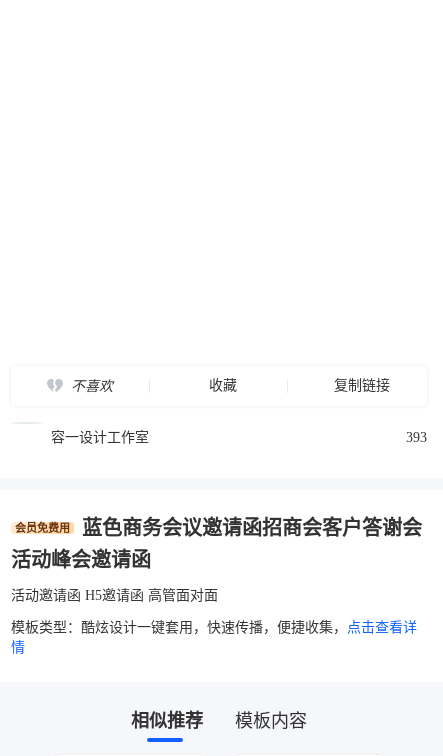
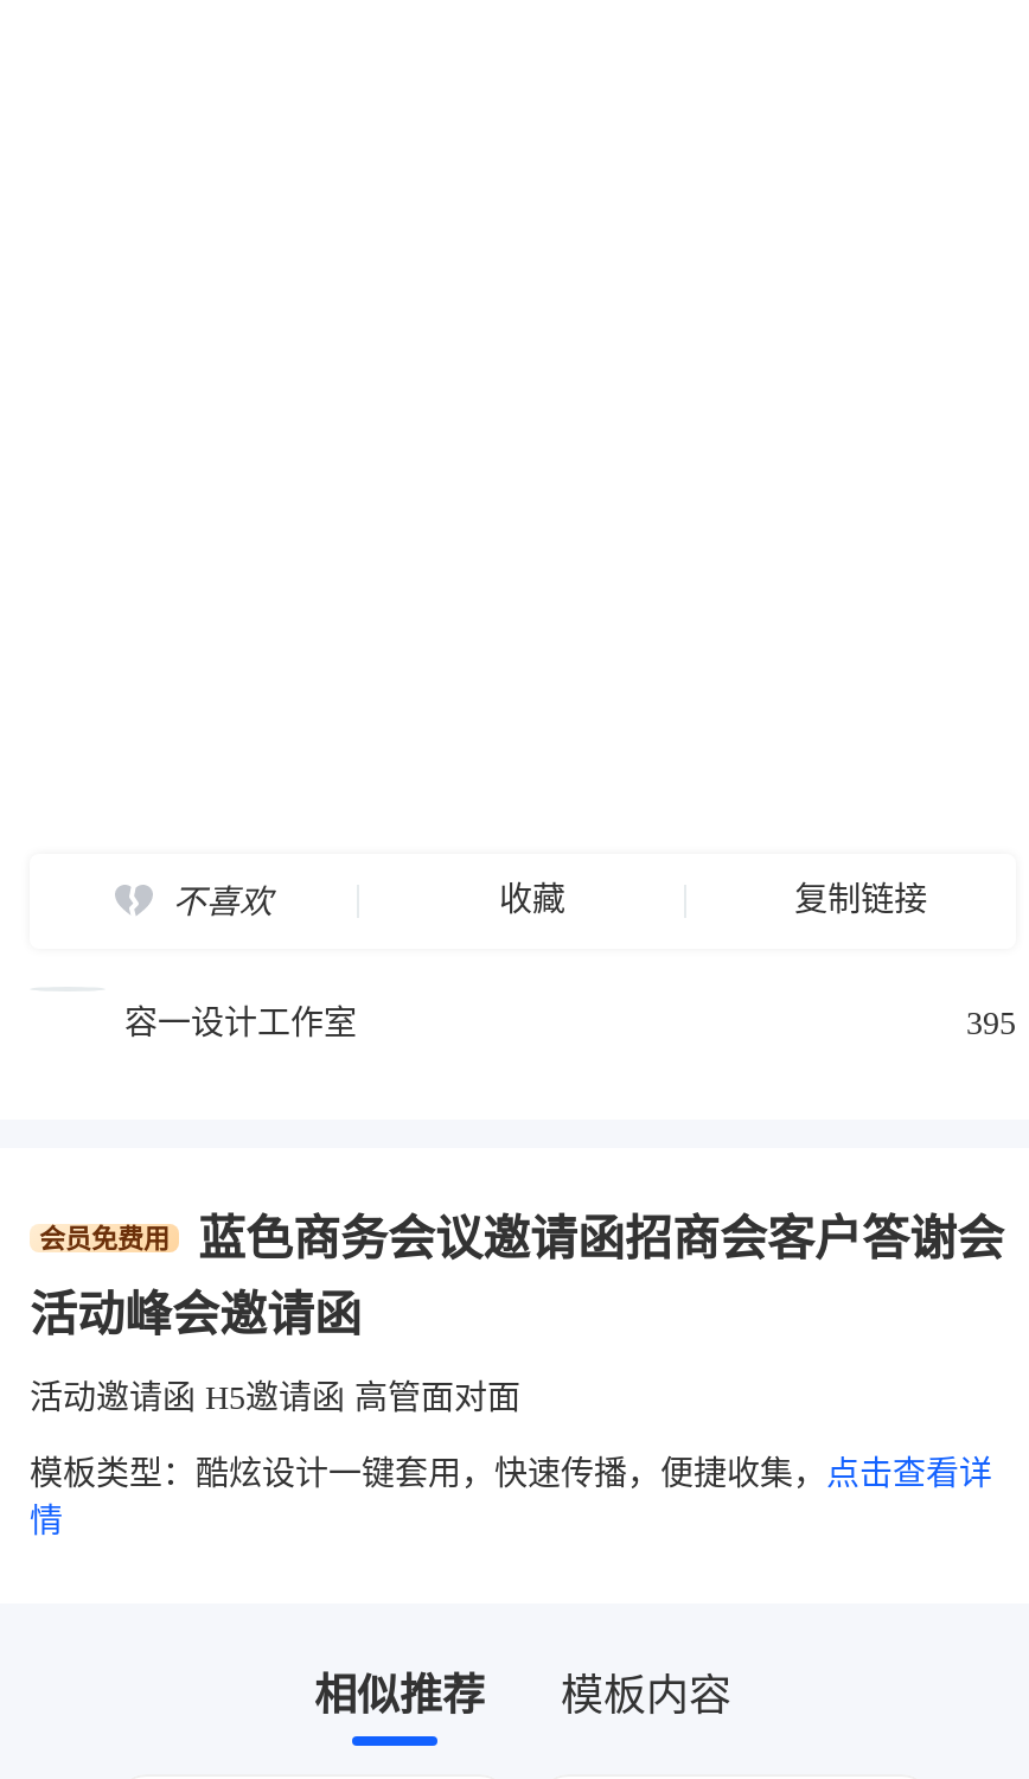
[406,430,427,445] 393 -> [966,1006,1016,1041] 395

